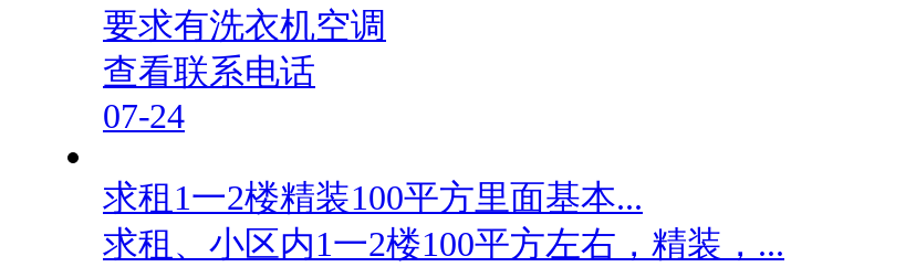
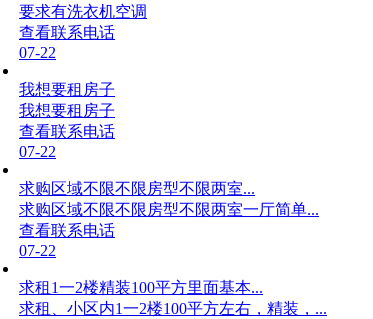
[103,96,185,134] 07-24 -> [19,44,319,259] 07-22 | 我想要租房子 | 我想要租房子 | 查看联系电话 | 07-22 | 求购区域不限不限房型不限两室... | 求购区域不限不限房型不限两室一厅简单... | 查看联系电话 | 07-22

